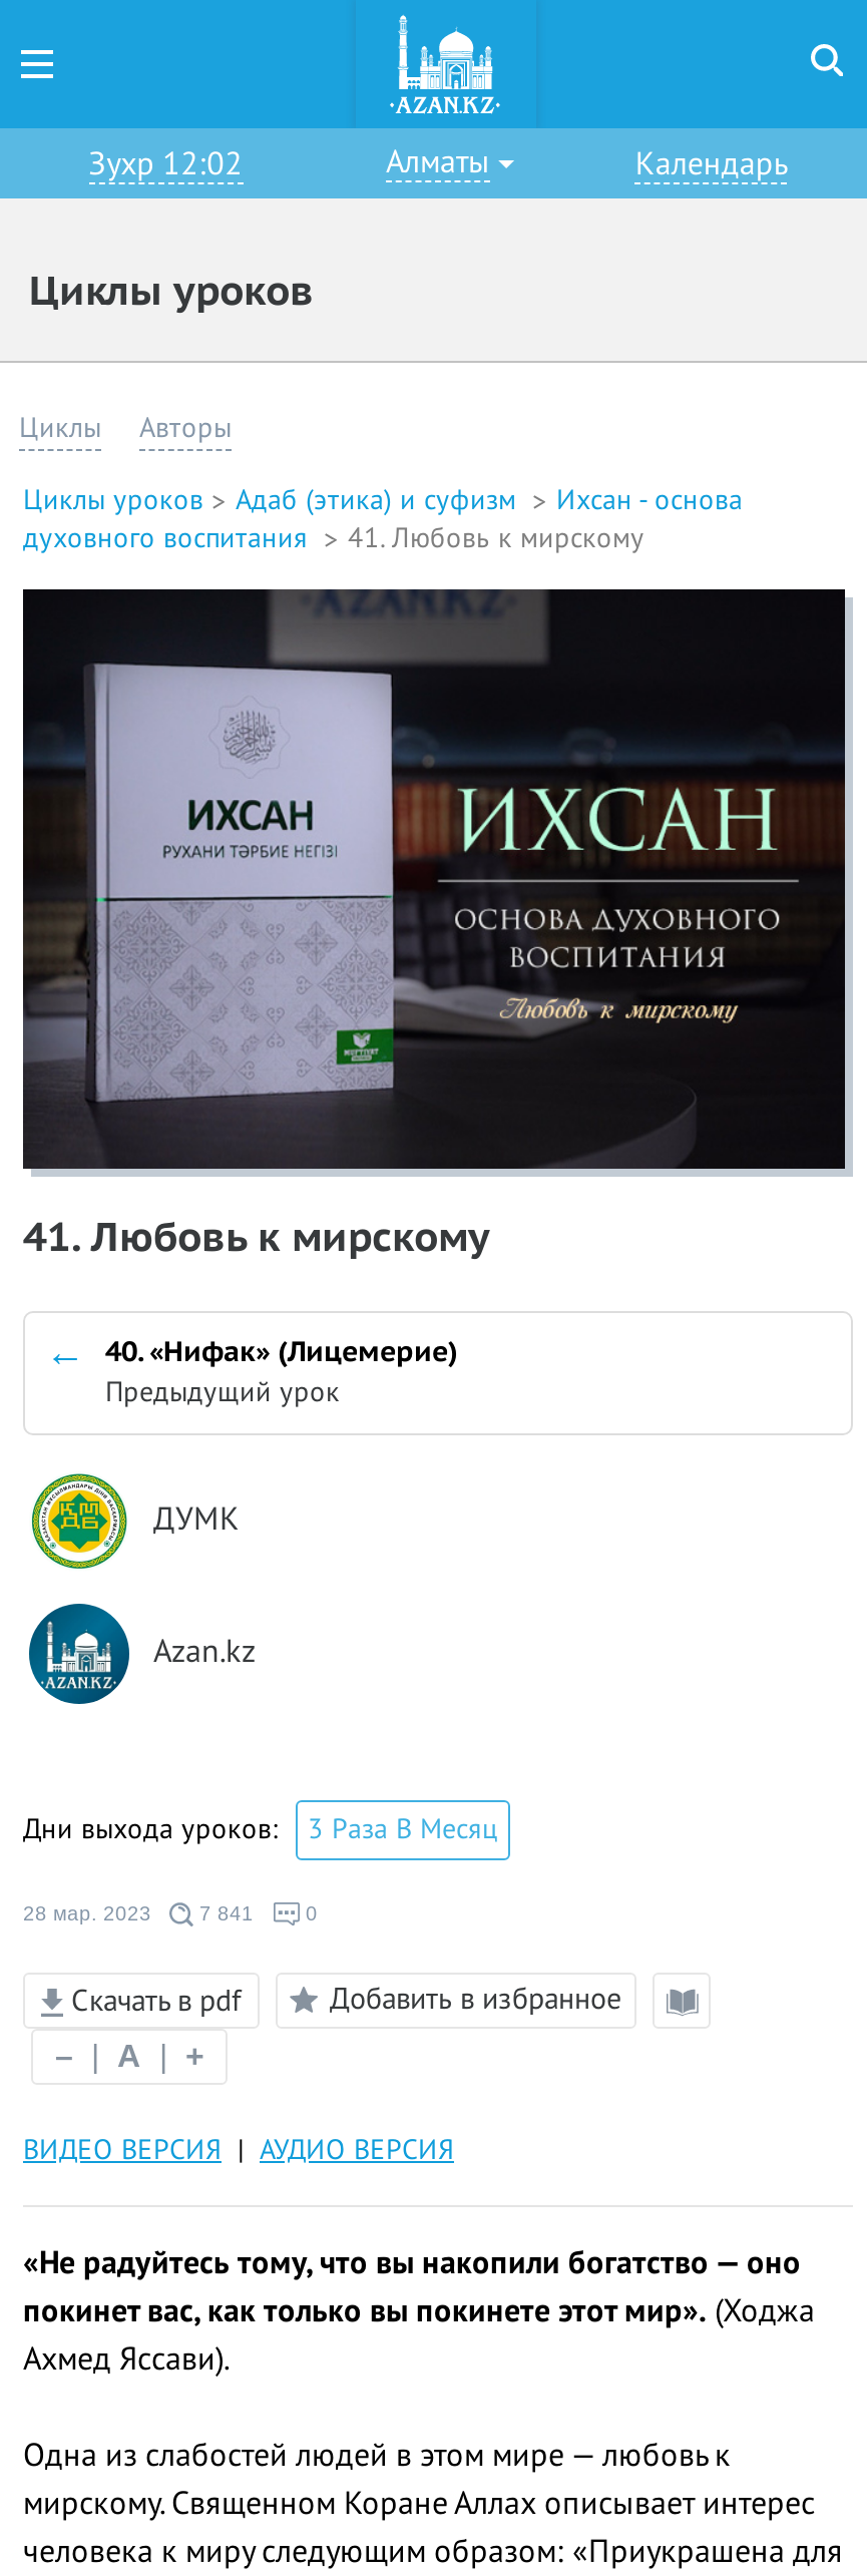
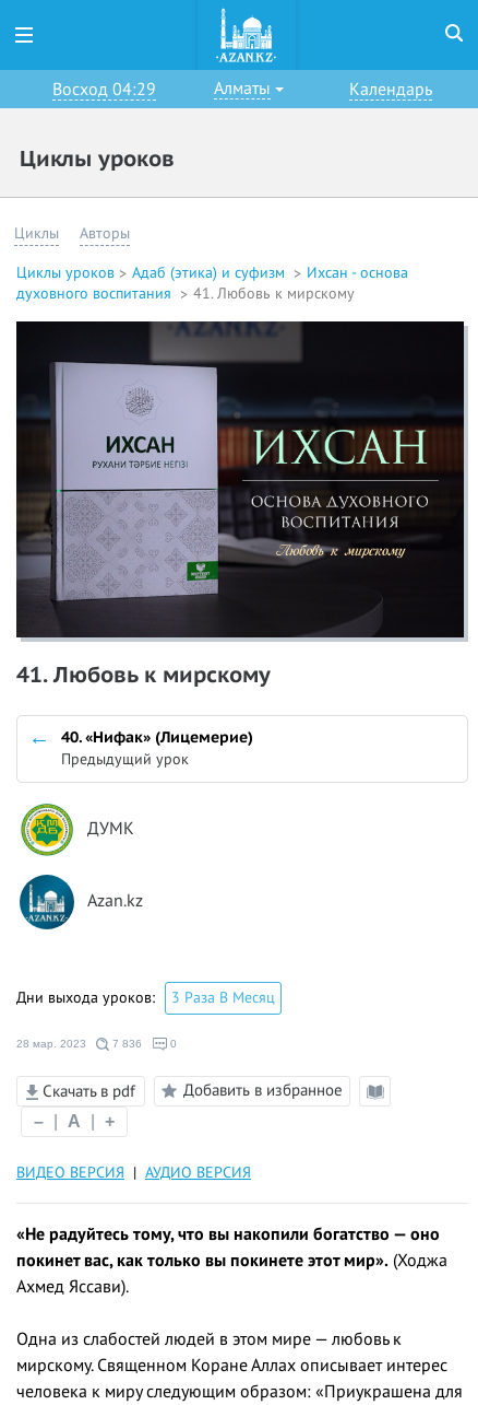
[88,146,243,182] Зухр 12:02 -> [52,80,156,99] Восход 04:29
[23,1903,254,1925] 28 мар. 2023 7 841 -> [16,1038,142,1050] 28 мар. 2023 7 836

